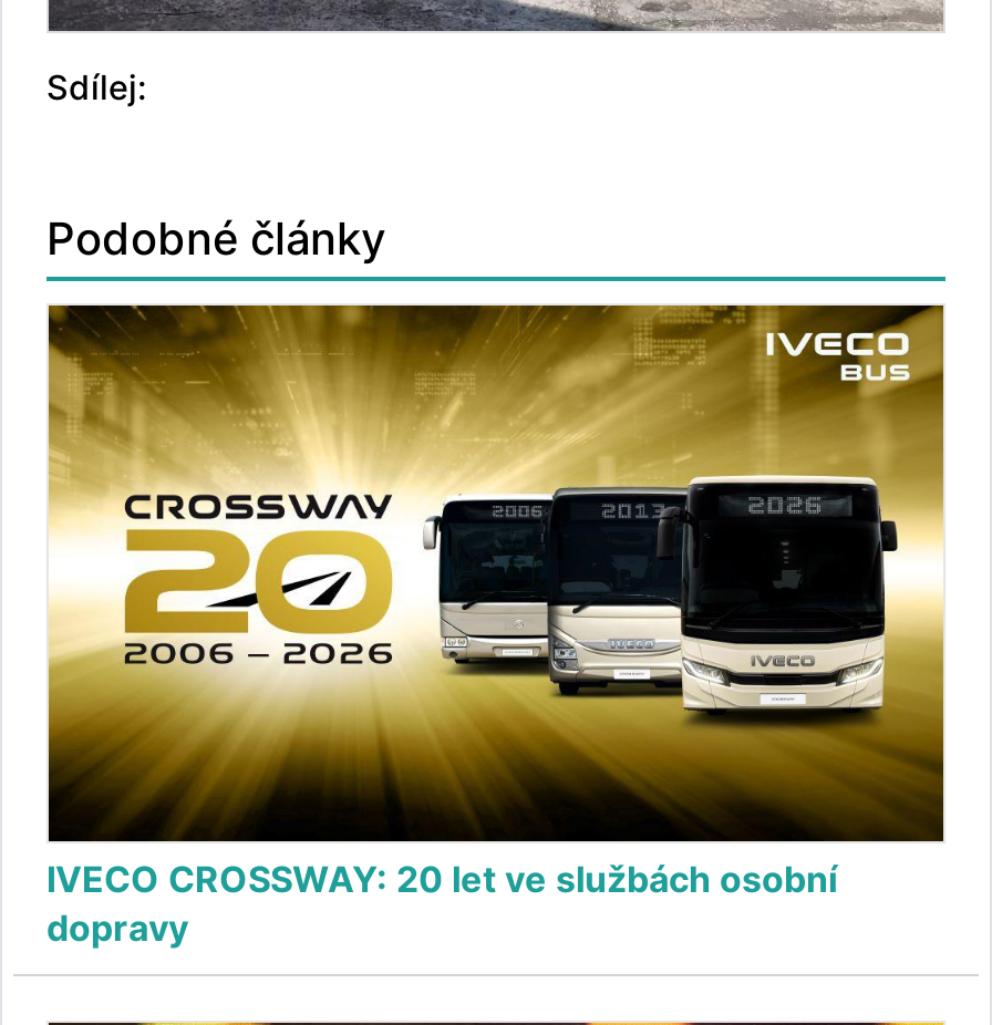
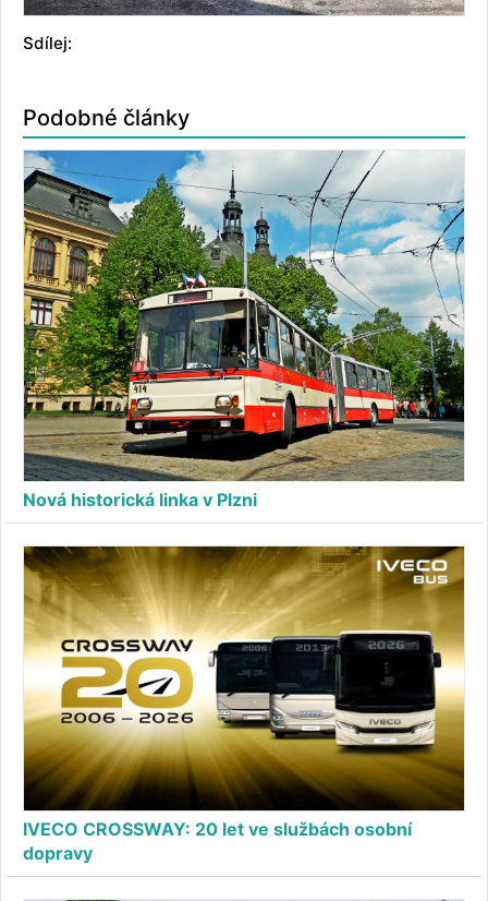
none -> [23,149,465,510] [image] | Nová historická linka v Plzni

